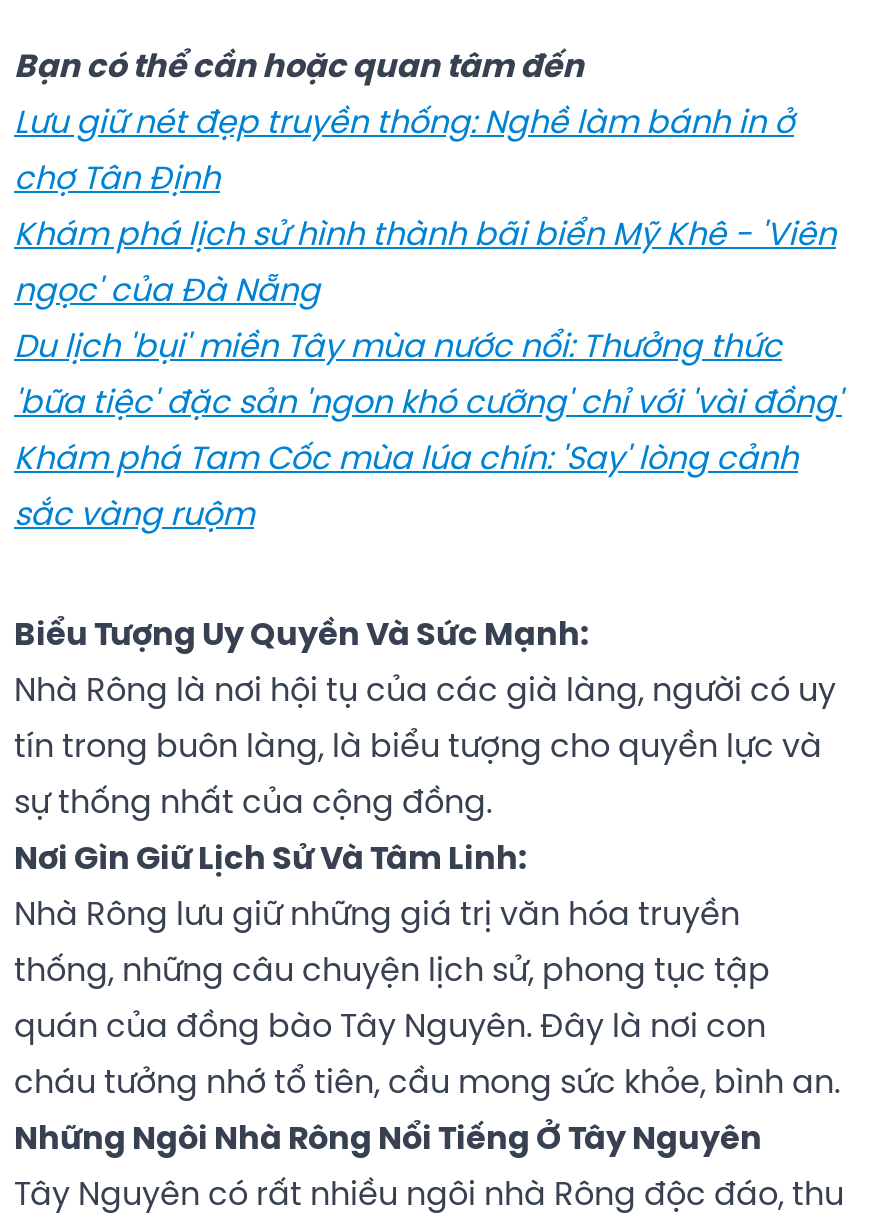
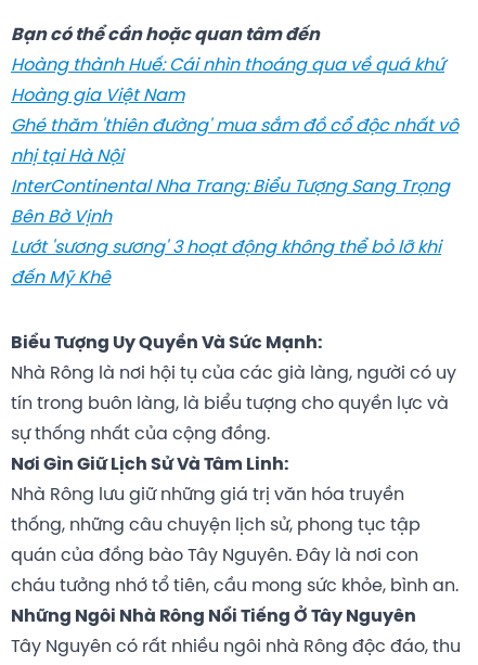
[14,108,794,142] Lưu giữ nét đẹp truyền thống: Nghề làm bánh in ở -> [11,57,444,75] Hoàng thành Huế: Cái nhìn thoáng qua về quá khứ
[14,164,220,198] chợ Tân Định -> [11,87,184,106] Hoàng gia Việt Nam
[14,220,836,254] Khám phá lịch sử hình thành bãi biển Mỹ Khê - 'Viên -> [11,117,458,136] Ghé thăm 'thiên đường' mua sắm đồ cổ độc nhất vô
[14,276,320,310] ngọc' của Đà Nẵng -> [11,148,124,166] nhị tại Hà Nội
[14,332,782,366] Du lịch 'bụi' miền Tây mùa nước nổi: Thưởng thức -> [11,178,450,197] InterContinental Nha Trang: Biểu Tượng Sang Trọng
[14,388,842,422] 'bữa tiệc' đặc sản 'ngon khó cưỡng' chỉ với 'vài đồng' -> [11,209,112,227] Bên Bờ Vịnh
[14,444,798,478] Khám phá Tam Cốc mùa lúa chín: 'Say' lòng cảnh -> [11,239,441,257] Lướt 'sương sương' 3 hoạt động không thể bỏ lỡ khi
[14,500,254,534] sắc vàng ruộm -> [11,269,111,288] đến Mỹ Khê

